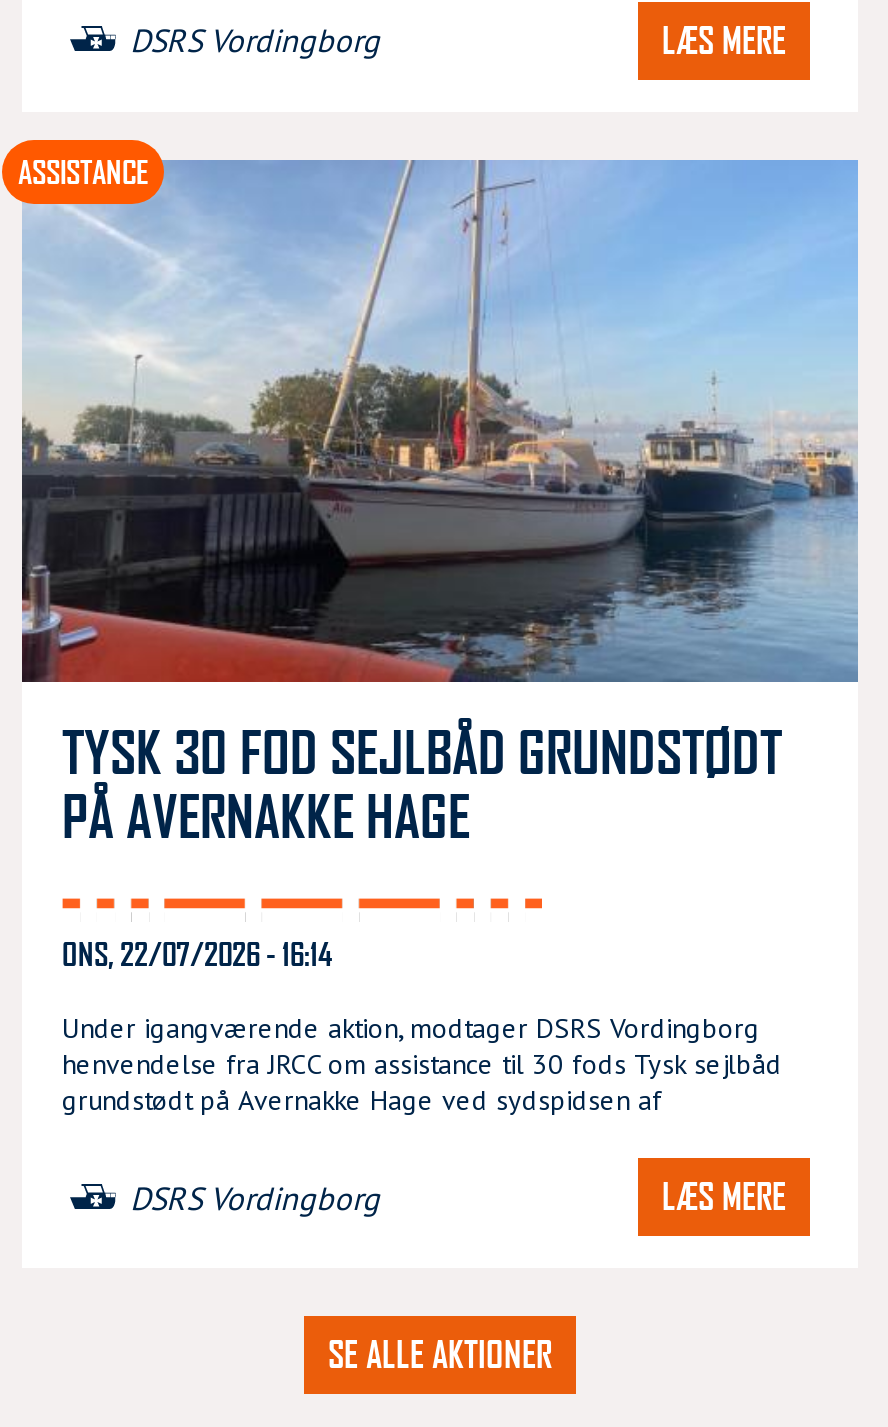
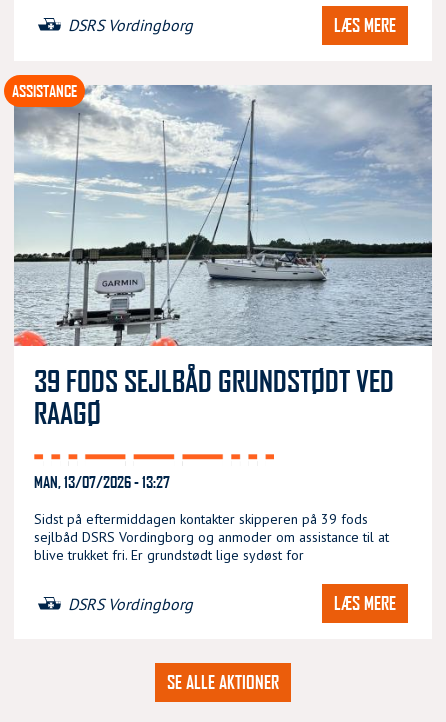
[20,158,858,850] [image] | TYSK 30 FOD SEJLBÅD GRUNDSTØDT | PÅ AVERNAKKE HAGE -> [14,85,433,430] [image] | 39 FODS SEJLBÅD GRUNDSTØDT VED | RAAGØ
[62,934,332,972] ONS, 22/07/2026 - 16:14 -> [34,472,170,491] MAN, 13/07/2026 - 13:27
[62,1010,782,1118] Under igangværende aktion, modtager DSRS Vordingborg | henvendelse fra JRCC om assistance til 30 fods Tysk sejlbåd | grundstødt på Avernakke Hage ved sydspidsen af -> [34,510,389,564] Sidst på eftermiddagen kontakter skipperen på 39 fods | sejlbåd DSRS Vordingborg og anmoder om assistance til at | blive trukket fri. Er grundstødt lige sydøst for

